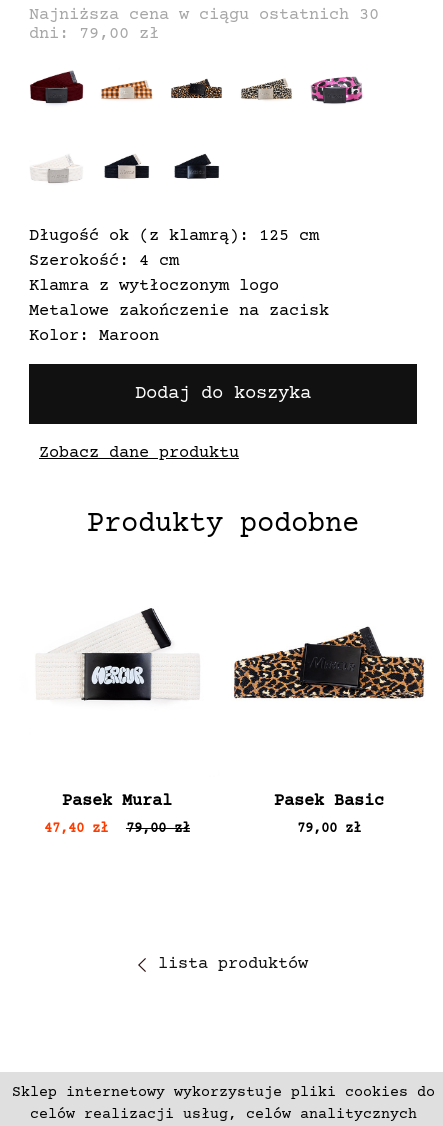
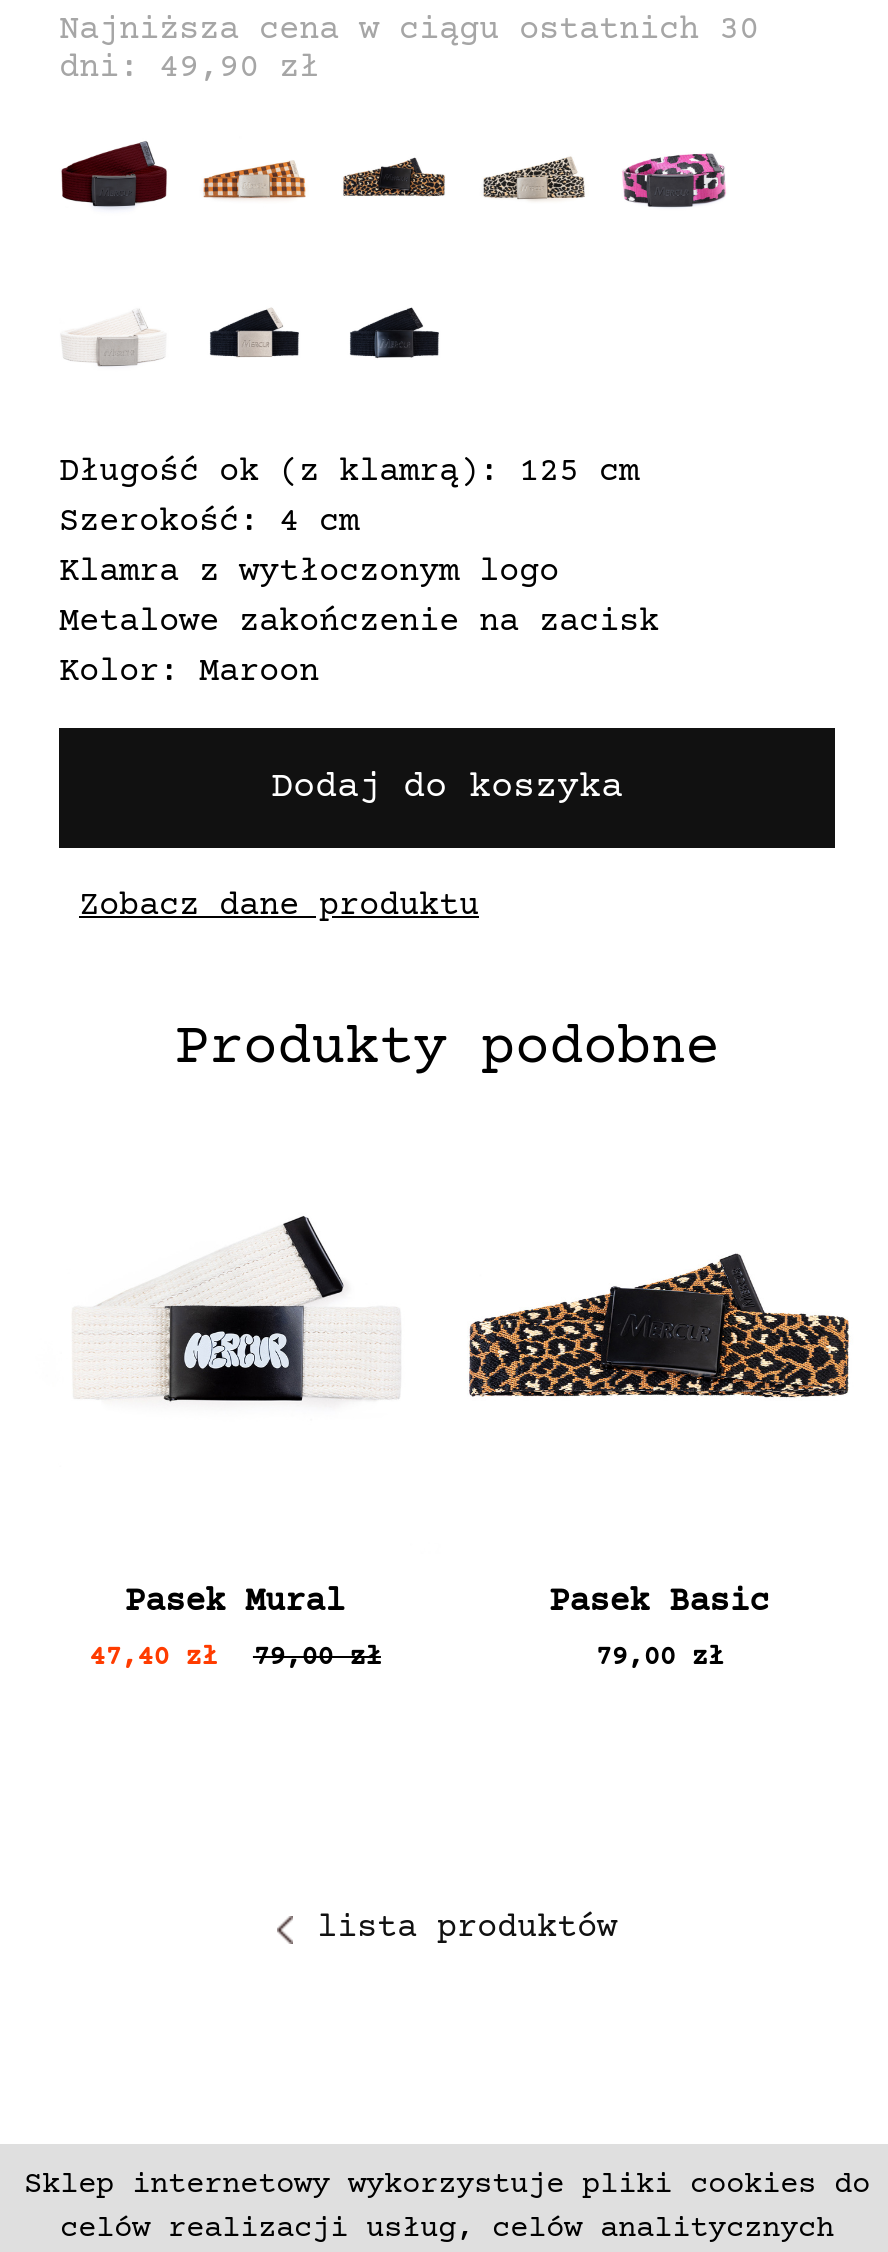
[29,25,159,44] dni: 79,00 zł -> [59,50,319,88] dni: 49,90 zł

